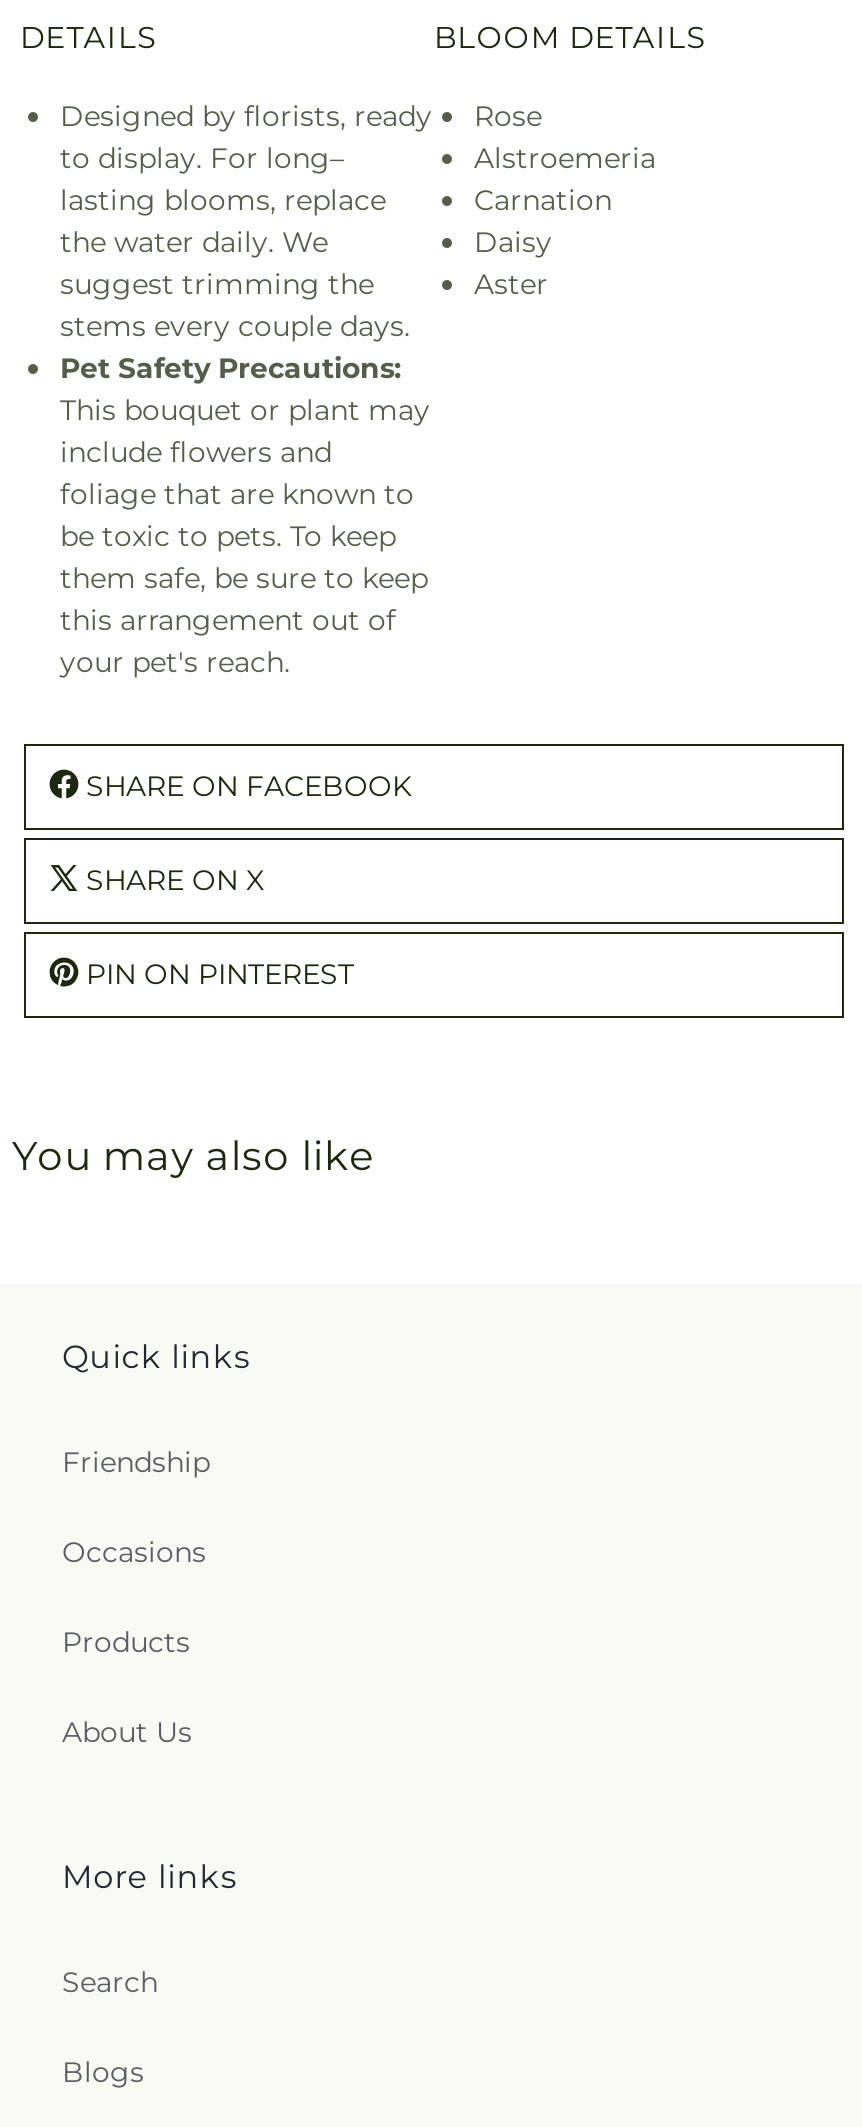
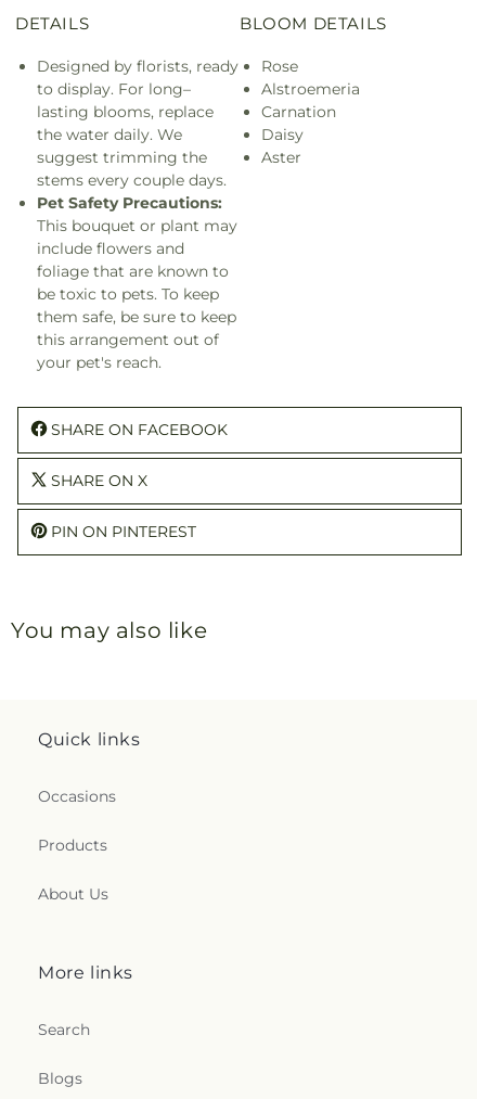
[62,1444,210,1480] Friendship -> none

